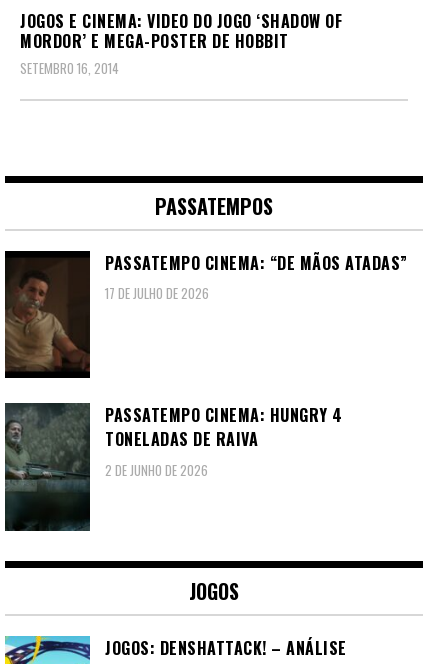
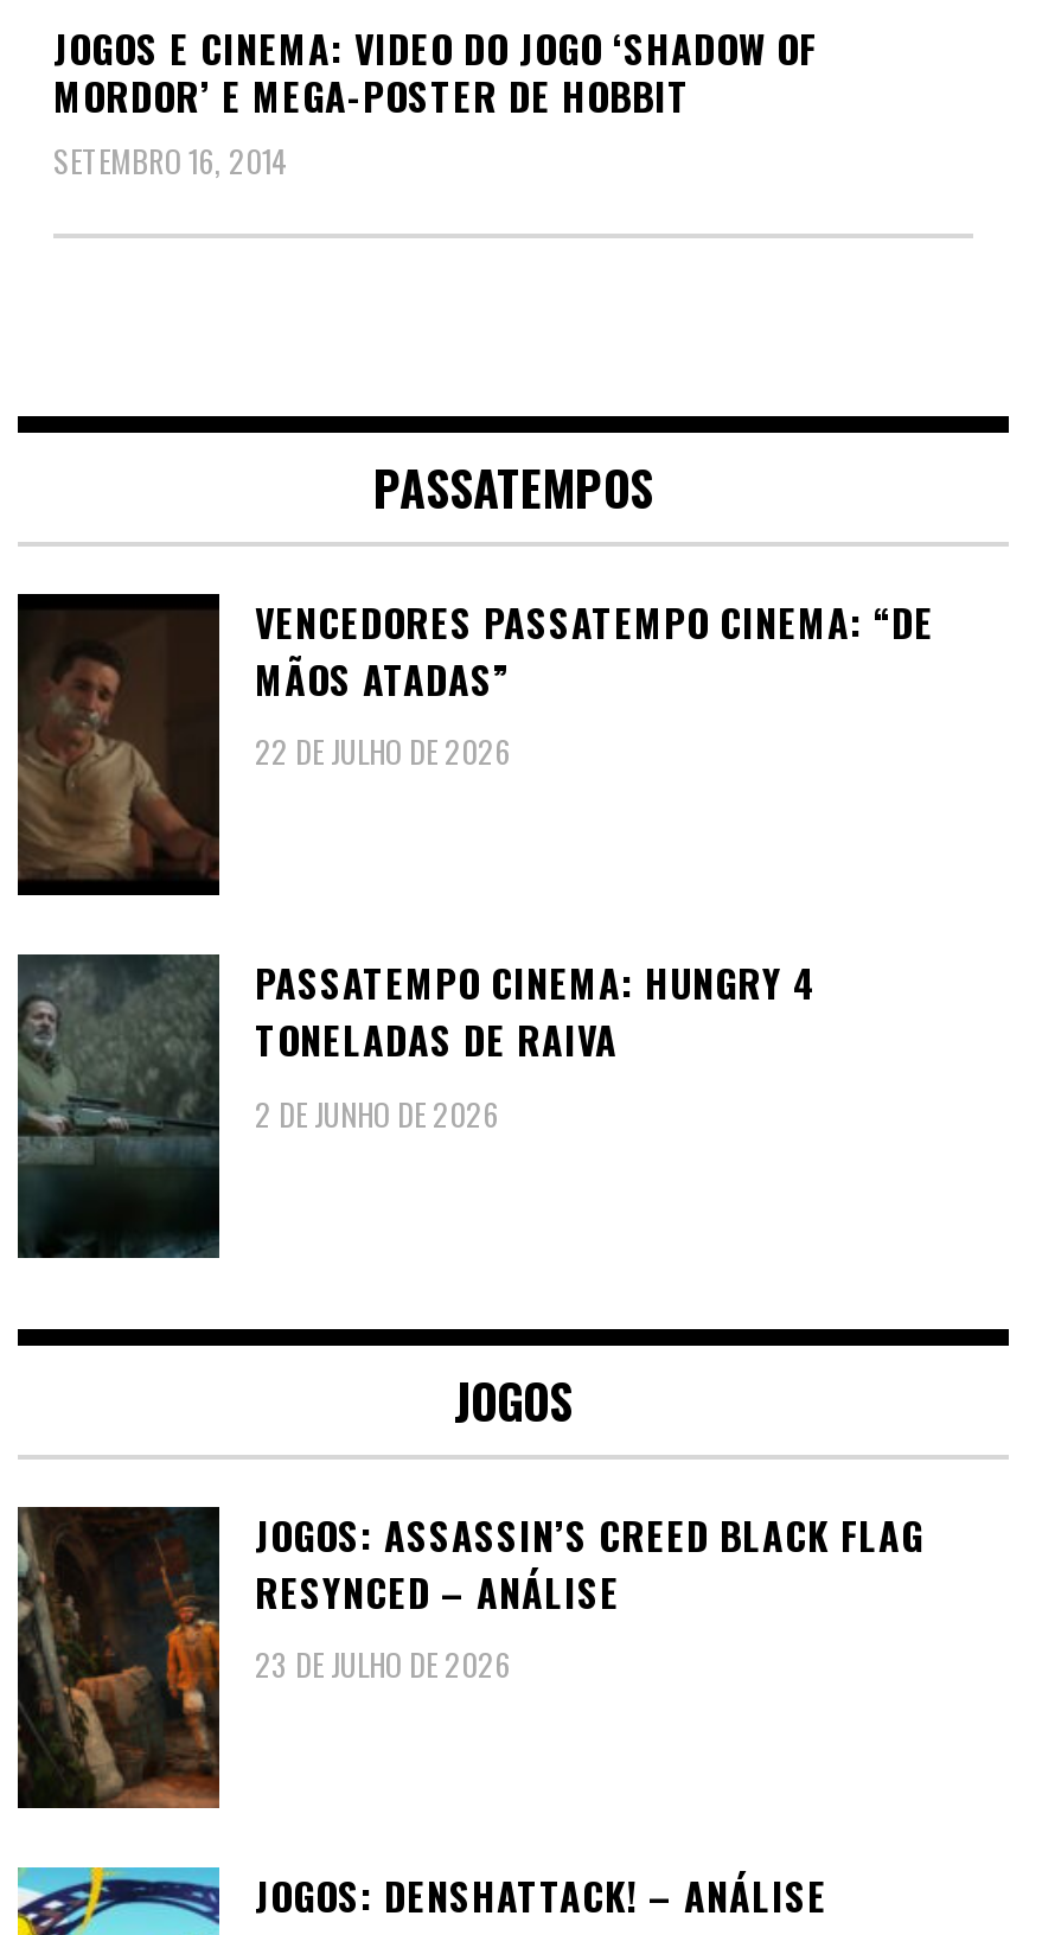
[105,251,407,303] PASSATEMPO CINEMA: “DE MÃOS ATADAS” | 17 DE JULHO DE 2026 -> [255,594,934,775] VENCEDORES PASSATEMPO CINEMA: “DE | MÃOS ATADAS” | 22 DE JULHO DE 2026
none -> [15,1505,923,1811] [image] | JOGOS: ASSASSIN’S CREED BLACK FLAG | RESYNCED – ANÁLISE | 23 DE JULHO DE 2026

